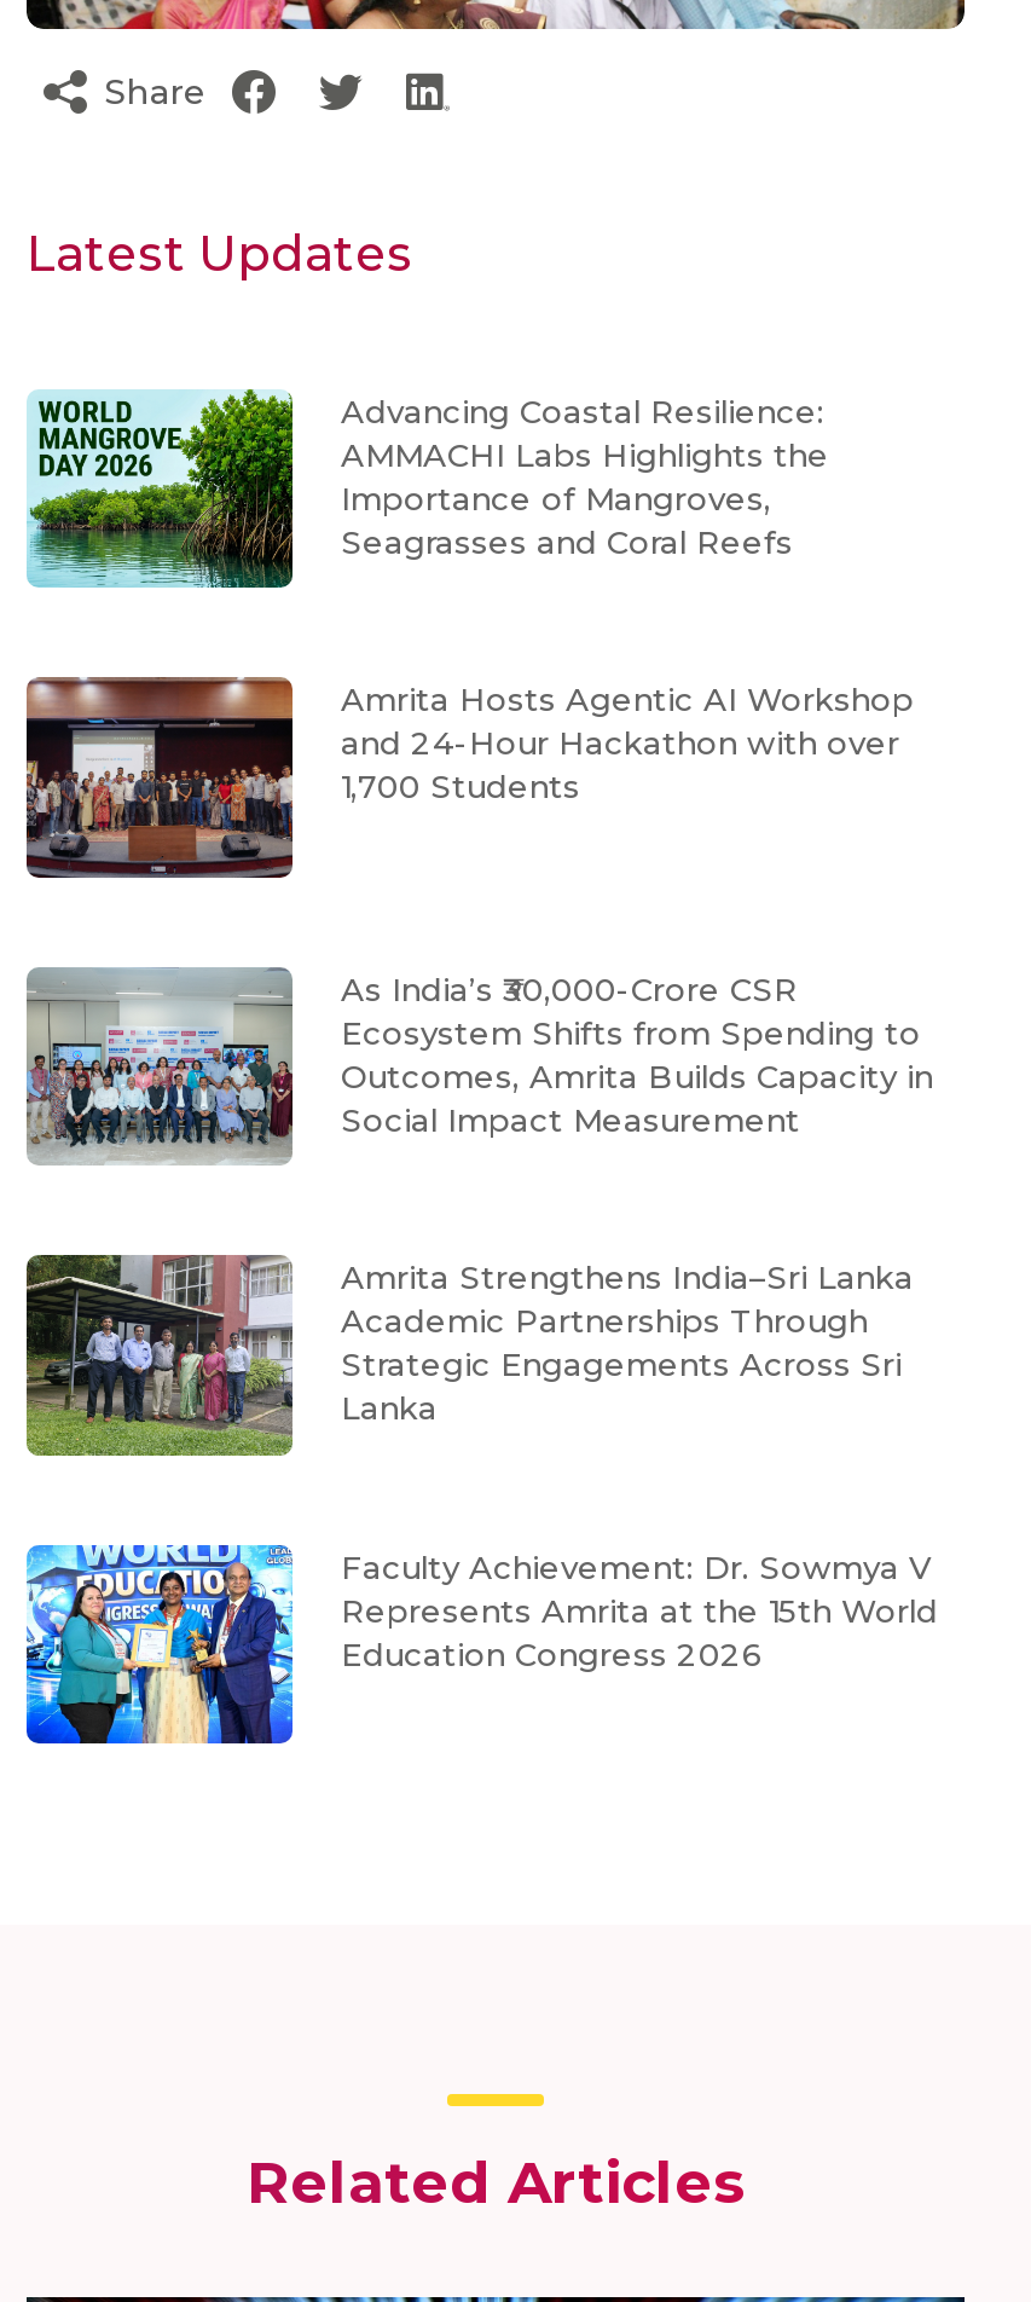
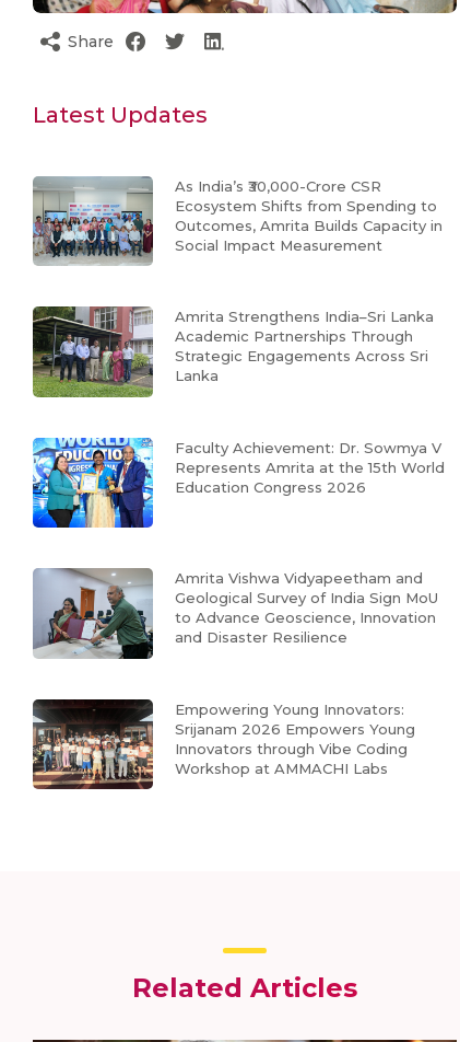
[27,389,829,590] [image] | Advancing Coastal Resilience: | AMMACHI Labs Highlights the | Importance of Mangroves, | Seagrasses and Coral Reefs -> none
[24,677,914,880] [image] | Amrita Hosts Agentic AI Workshop | and 24-Hour Hackathon with over | 1,700 Students -> none
moved [22,967,938,1673] -> [31,176,445,496]: [image] | As India’s ₹30,000-Crore CSR | Ecosystem Shifts from Spending to | ... | Represents Amrita at the 15th World | Education Congress 2026
none -> [32,698,415,790] [image] | Empowering Young Innovators: | Srijanam 2026 Empowers Young | Innovators through Vibe Coding | Workshop at AMMACHI Labs
none -> [33,568,438,660] [image] | Amrita Vishwa Vidyapeetham and | Geological Survey of India Sign MoU | to Advance Geoscience, Innovation | and Disaster Resilience

